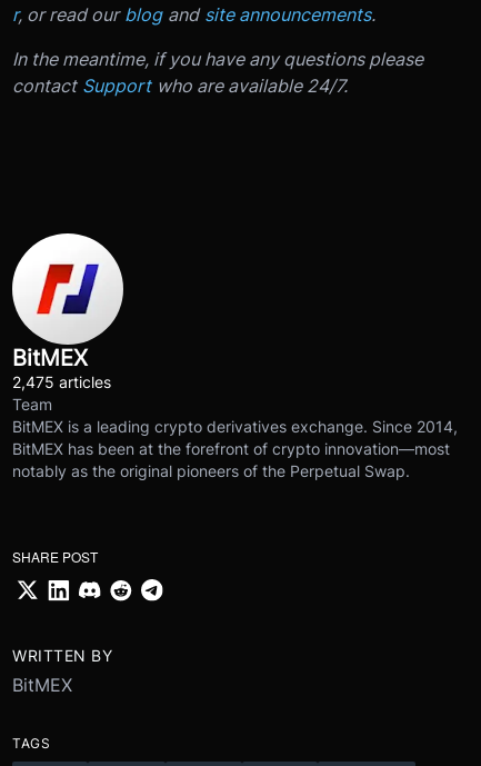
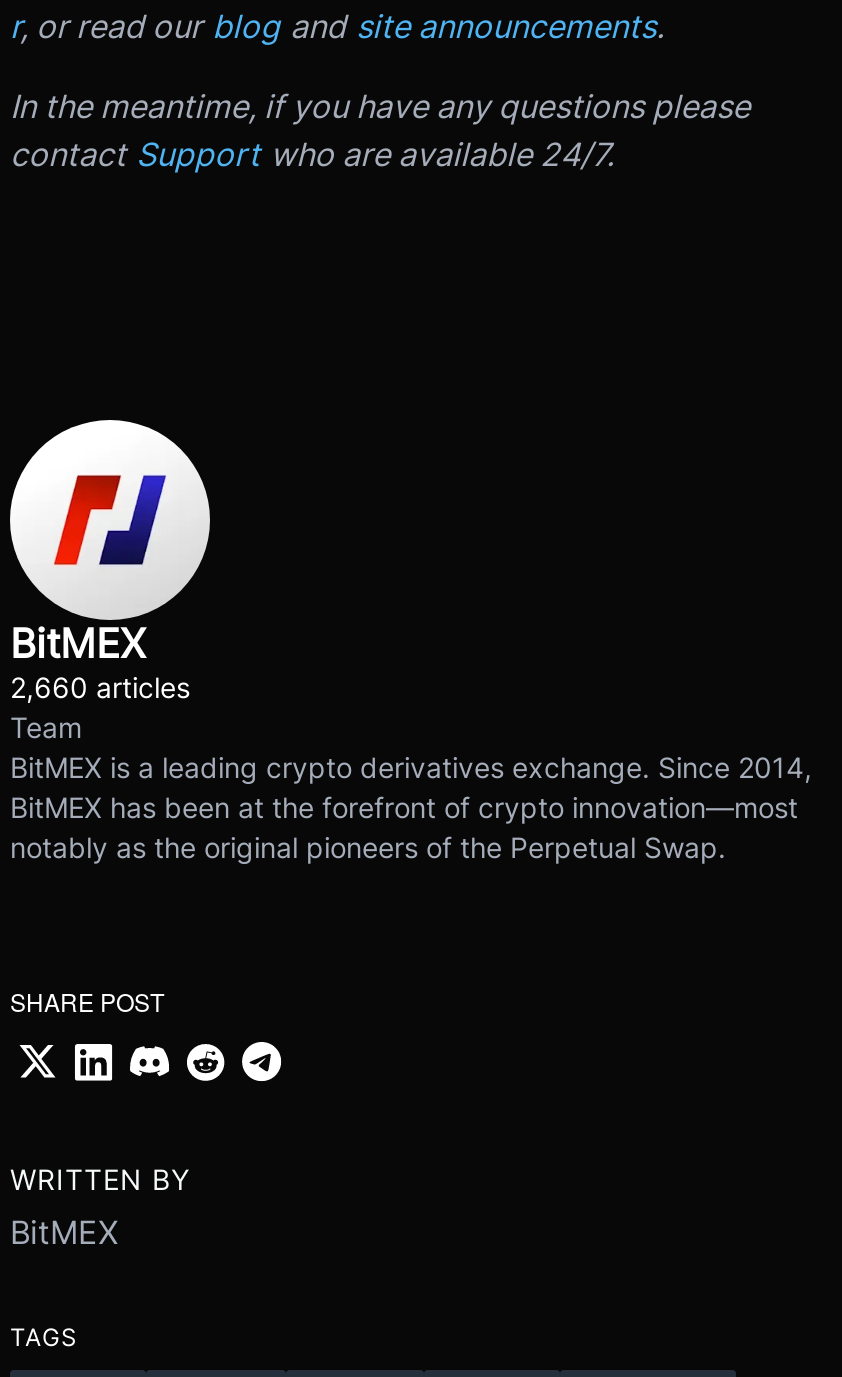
[12,373,111,392] 2,475 articles -> [10,671,190,705] 2,660 articles

